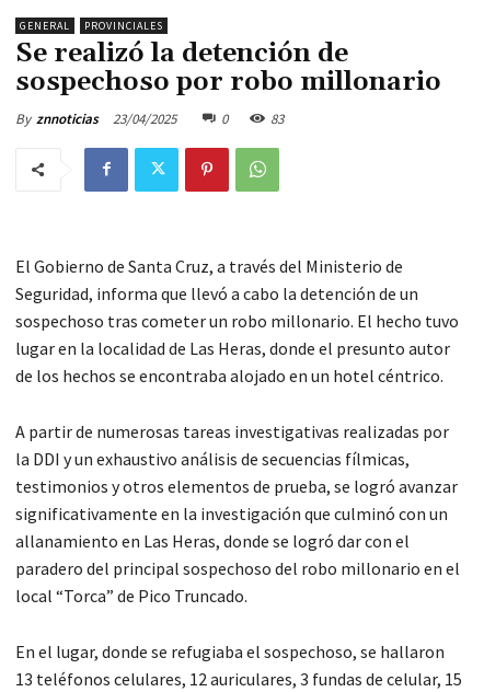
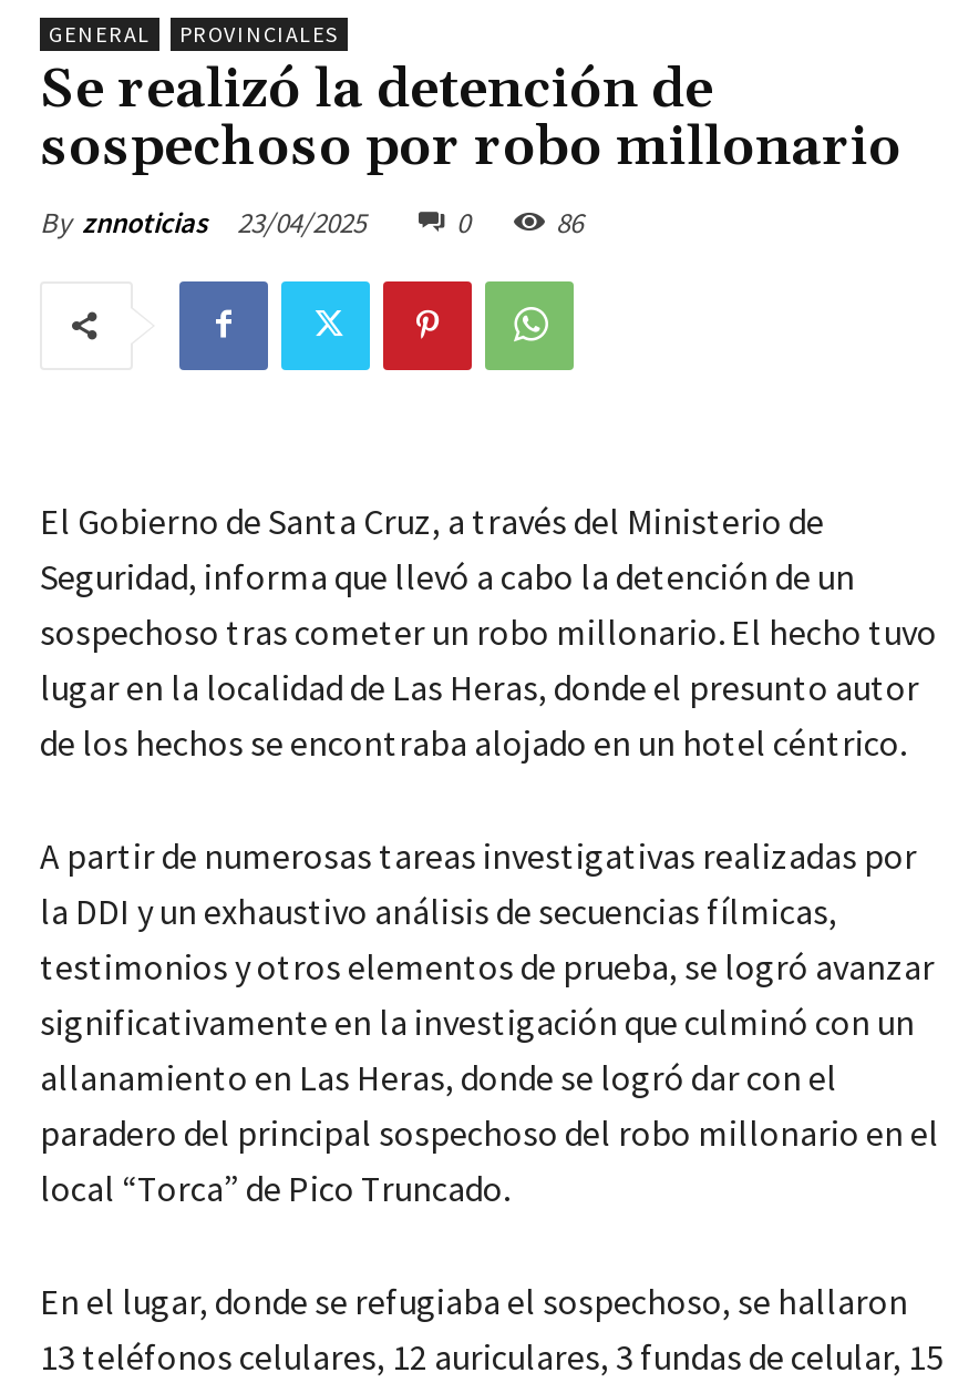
[270,109,284,128] 83 -> [556,203,583,240] 86

